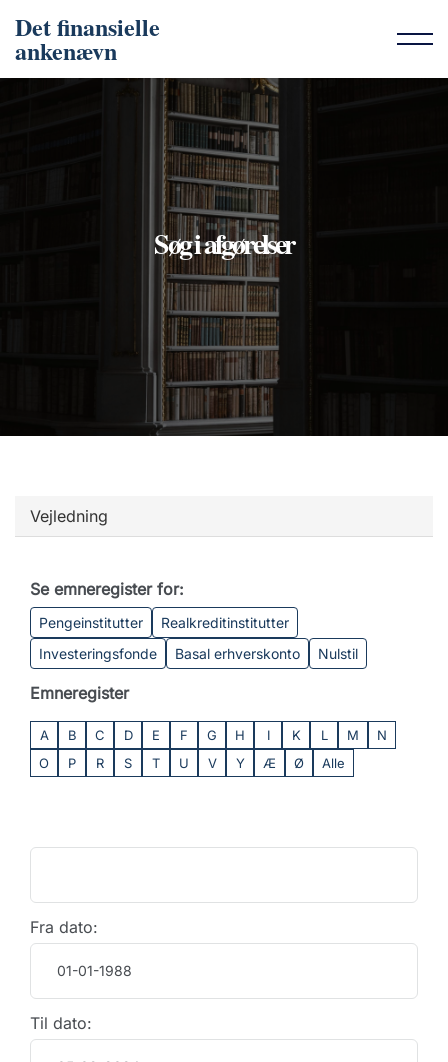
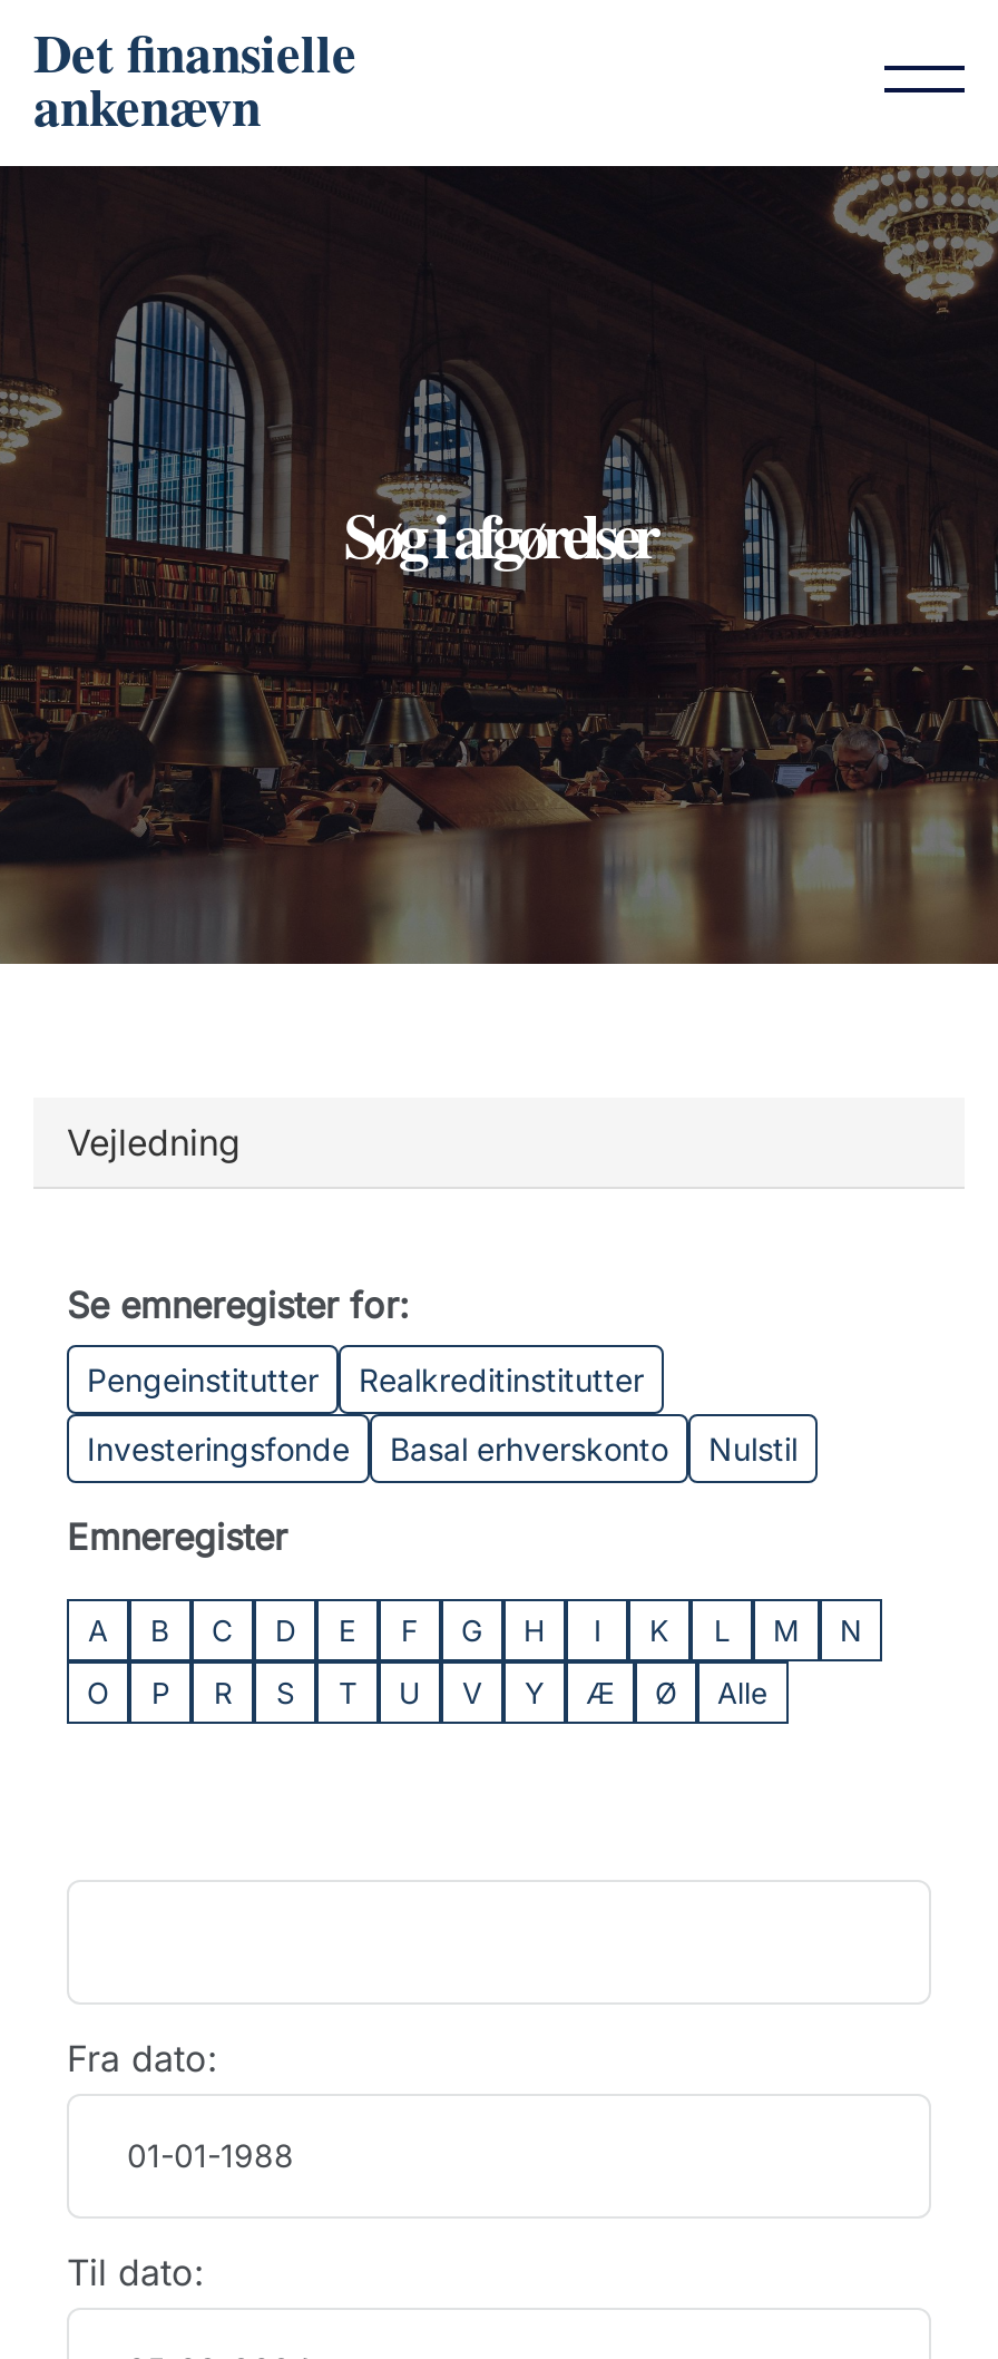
[3,78,445,437] [image] -> [7,164,991,966] [image]

